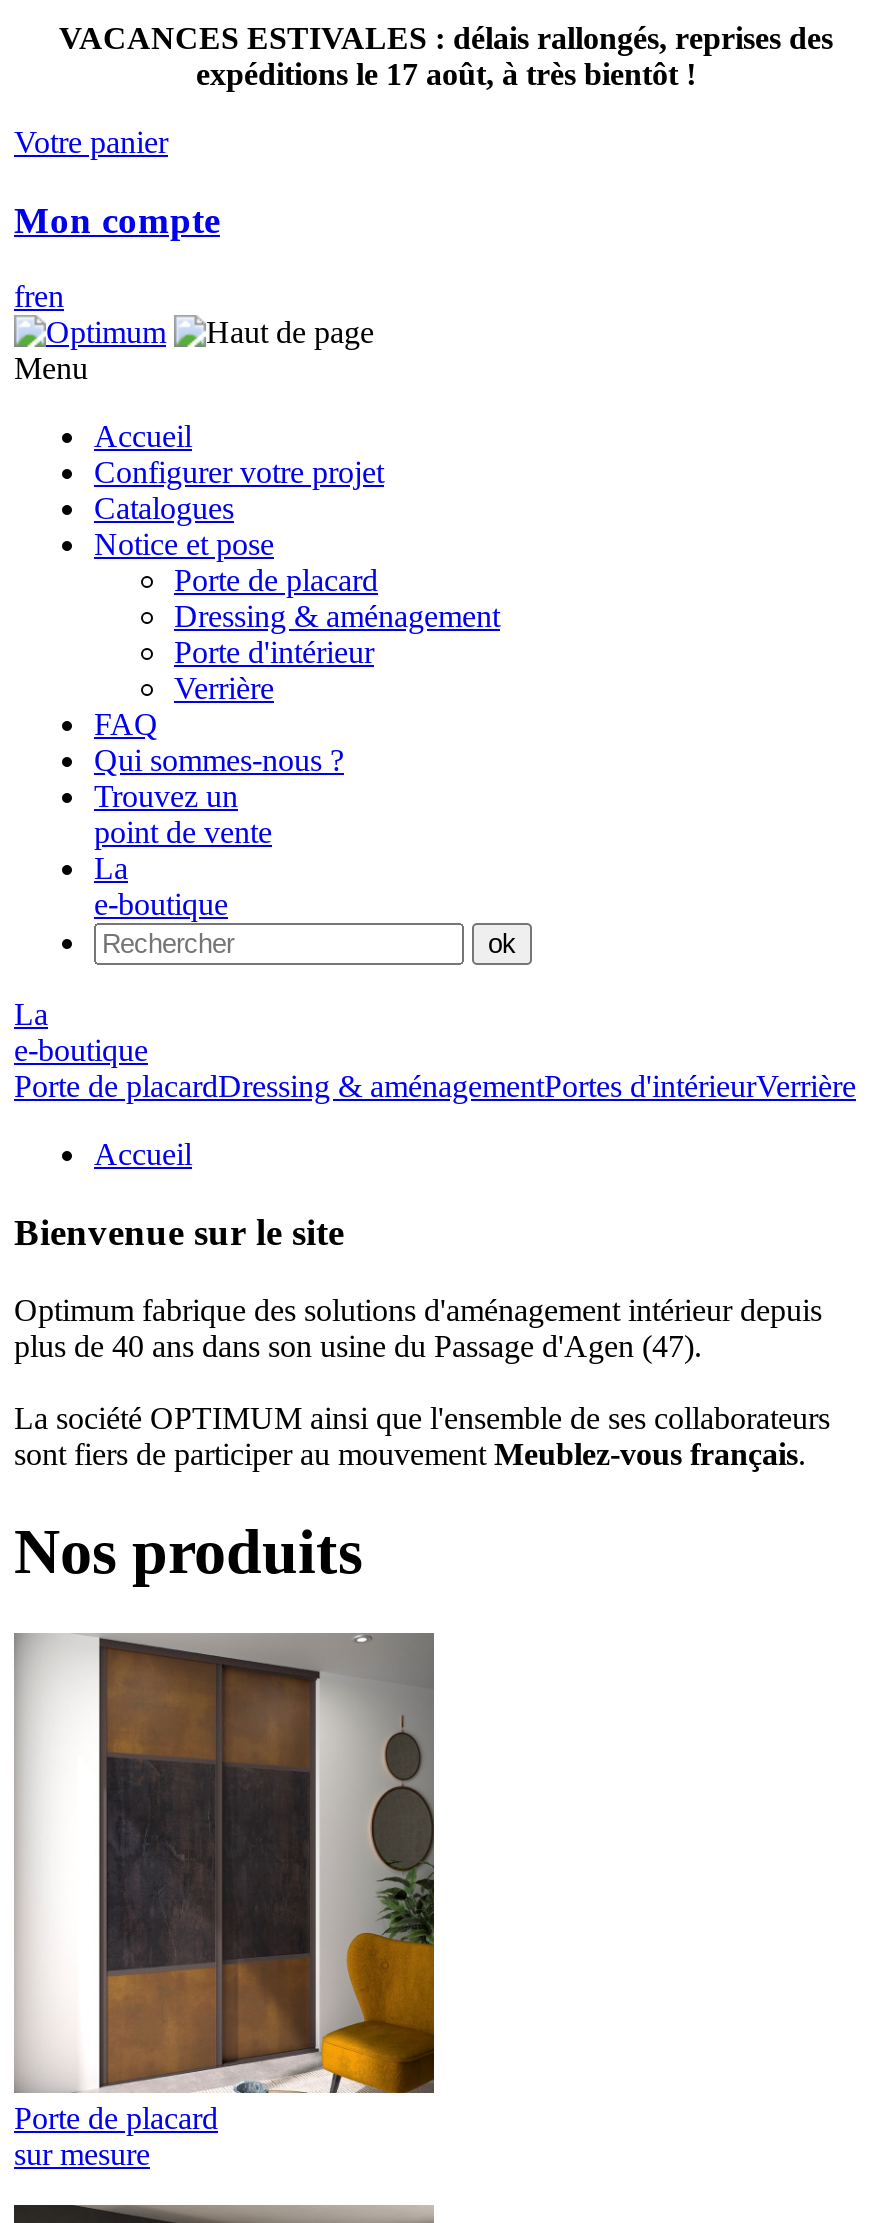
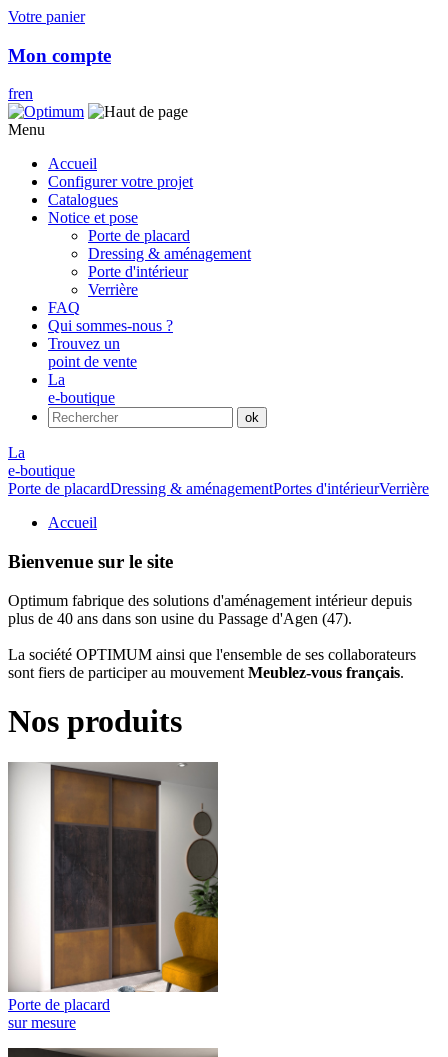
[59,21,833,91] VACANCES ESTIVALES : délais rallongés, reprises des | expéditions le 17 août, à très bientôt ! -> none

